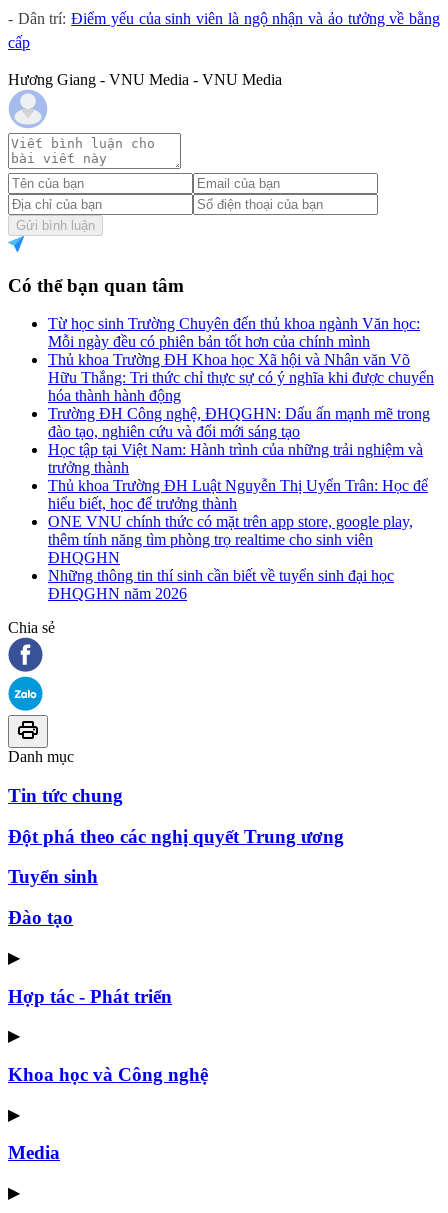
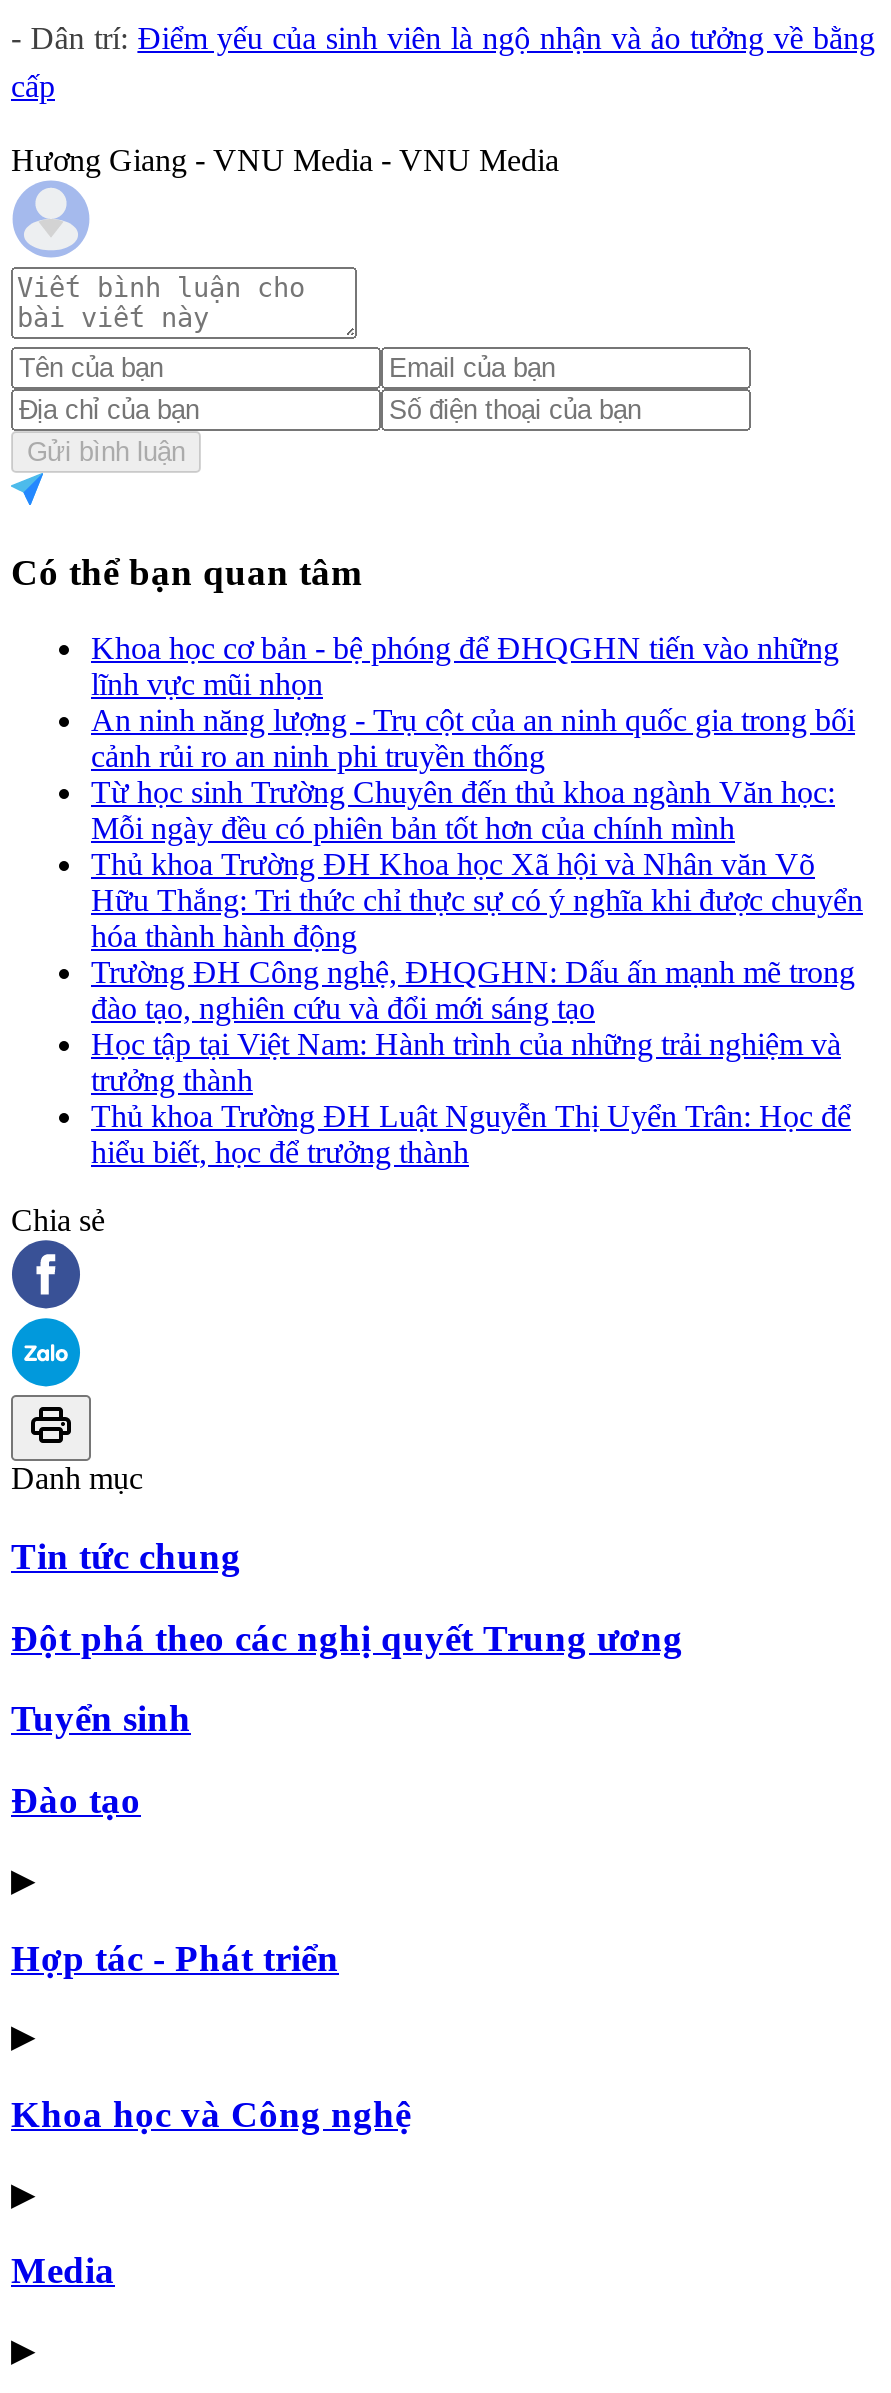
none -> [91,631,855,773] Khoa học cơ bản - bệ phóng để ĐHQGHN tiến vào những | lĩnh vực mũi nhọn | An ninh năng lượng - Trụ cột của an ninh quốc gia trong bối | cảnh rủi ro an ninh phi truyền thống
moved [48,315,434,512] -> [91,775,863,1169]: Từ học sinh Trường Chuyên đến thủ khoa ngành Văn học: | Mỗi ngày đều có phiên bản tốt hơn của chính mình | Thủ khoa Trường ĐH Khoa học Xã hội và Nhân văn Võ | ... | Thủ khoa Trường ĐH Luật Nguyễn Thị Uyển Trân: Học để | hiểu biết, học để trưởng thành
[48,513,413,602] ONE VNU chính thức có mặt trên app store, google play, | thêm tính năng tìm phòng trọ realtime cho sinh viên | ĐHQGHN | Những thông tin thí sinh cần biết về tuyển sinh đại học | ĐHQGHN năm 2026 -> none

